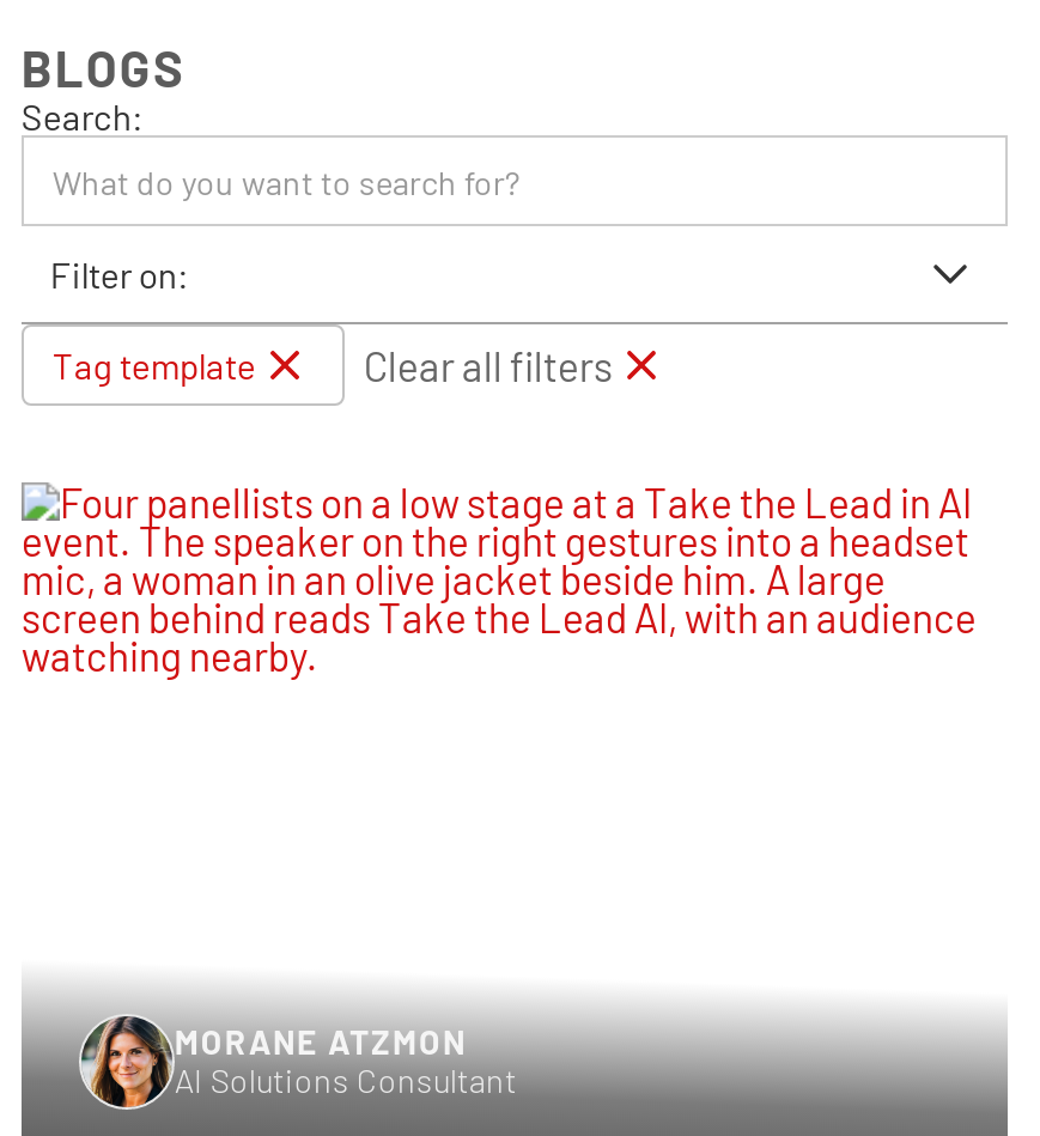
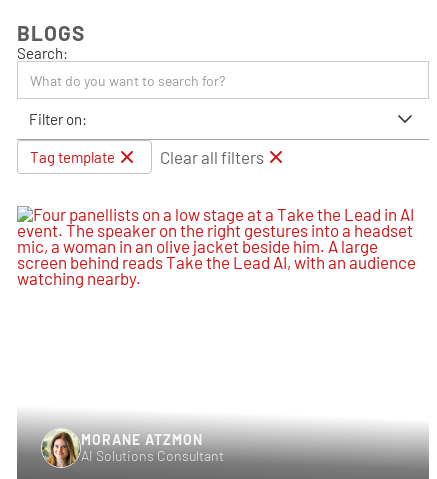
[79,1014,165,1107] [image] -> [42,428,77,468] [image]

